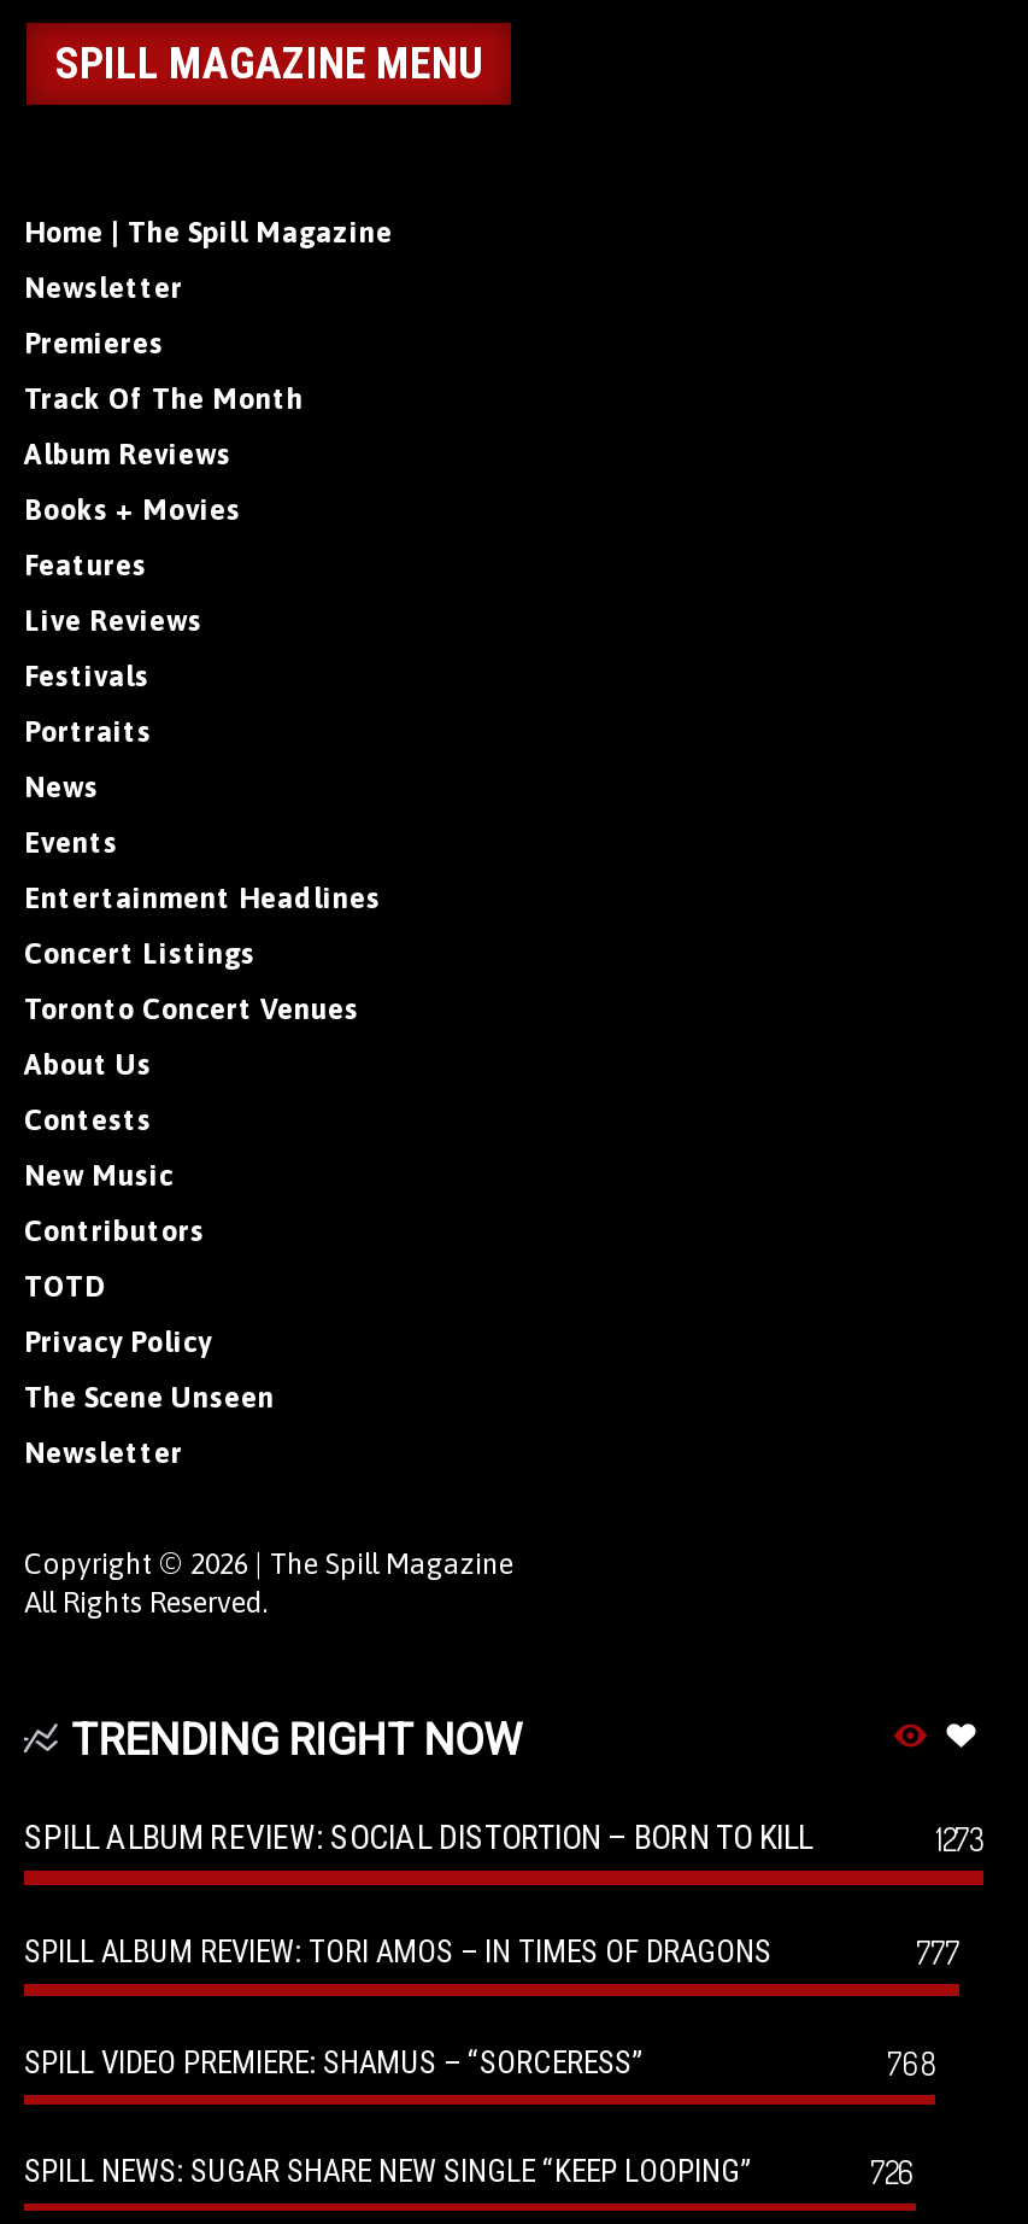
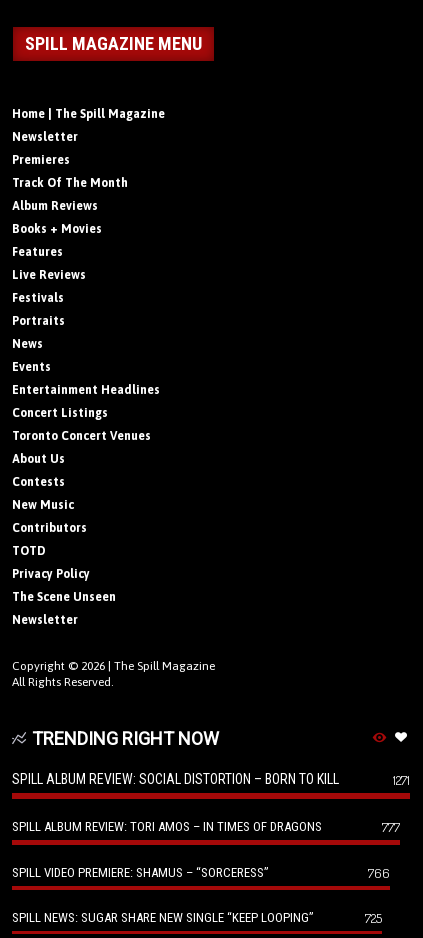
[935,1819,983,1858] 1273 -> [393,772,410,788] 1271
[887,2043,935,2082] 768 -> [368,865,390,881] 766
[870,2152,916,2190] 726 -> [365,910,382,926] 725

